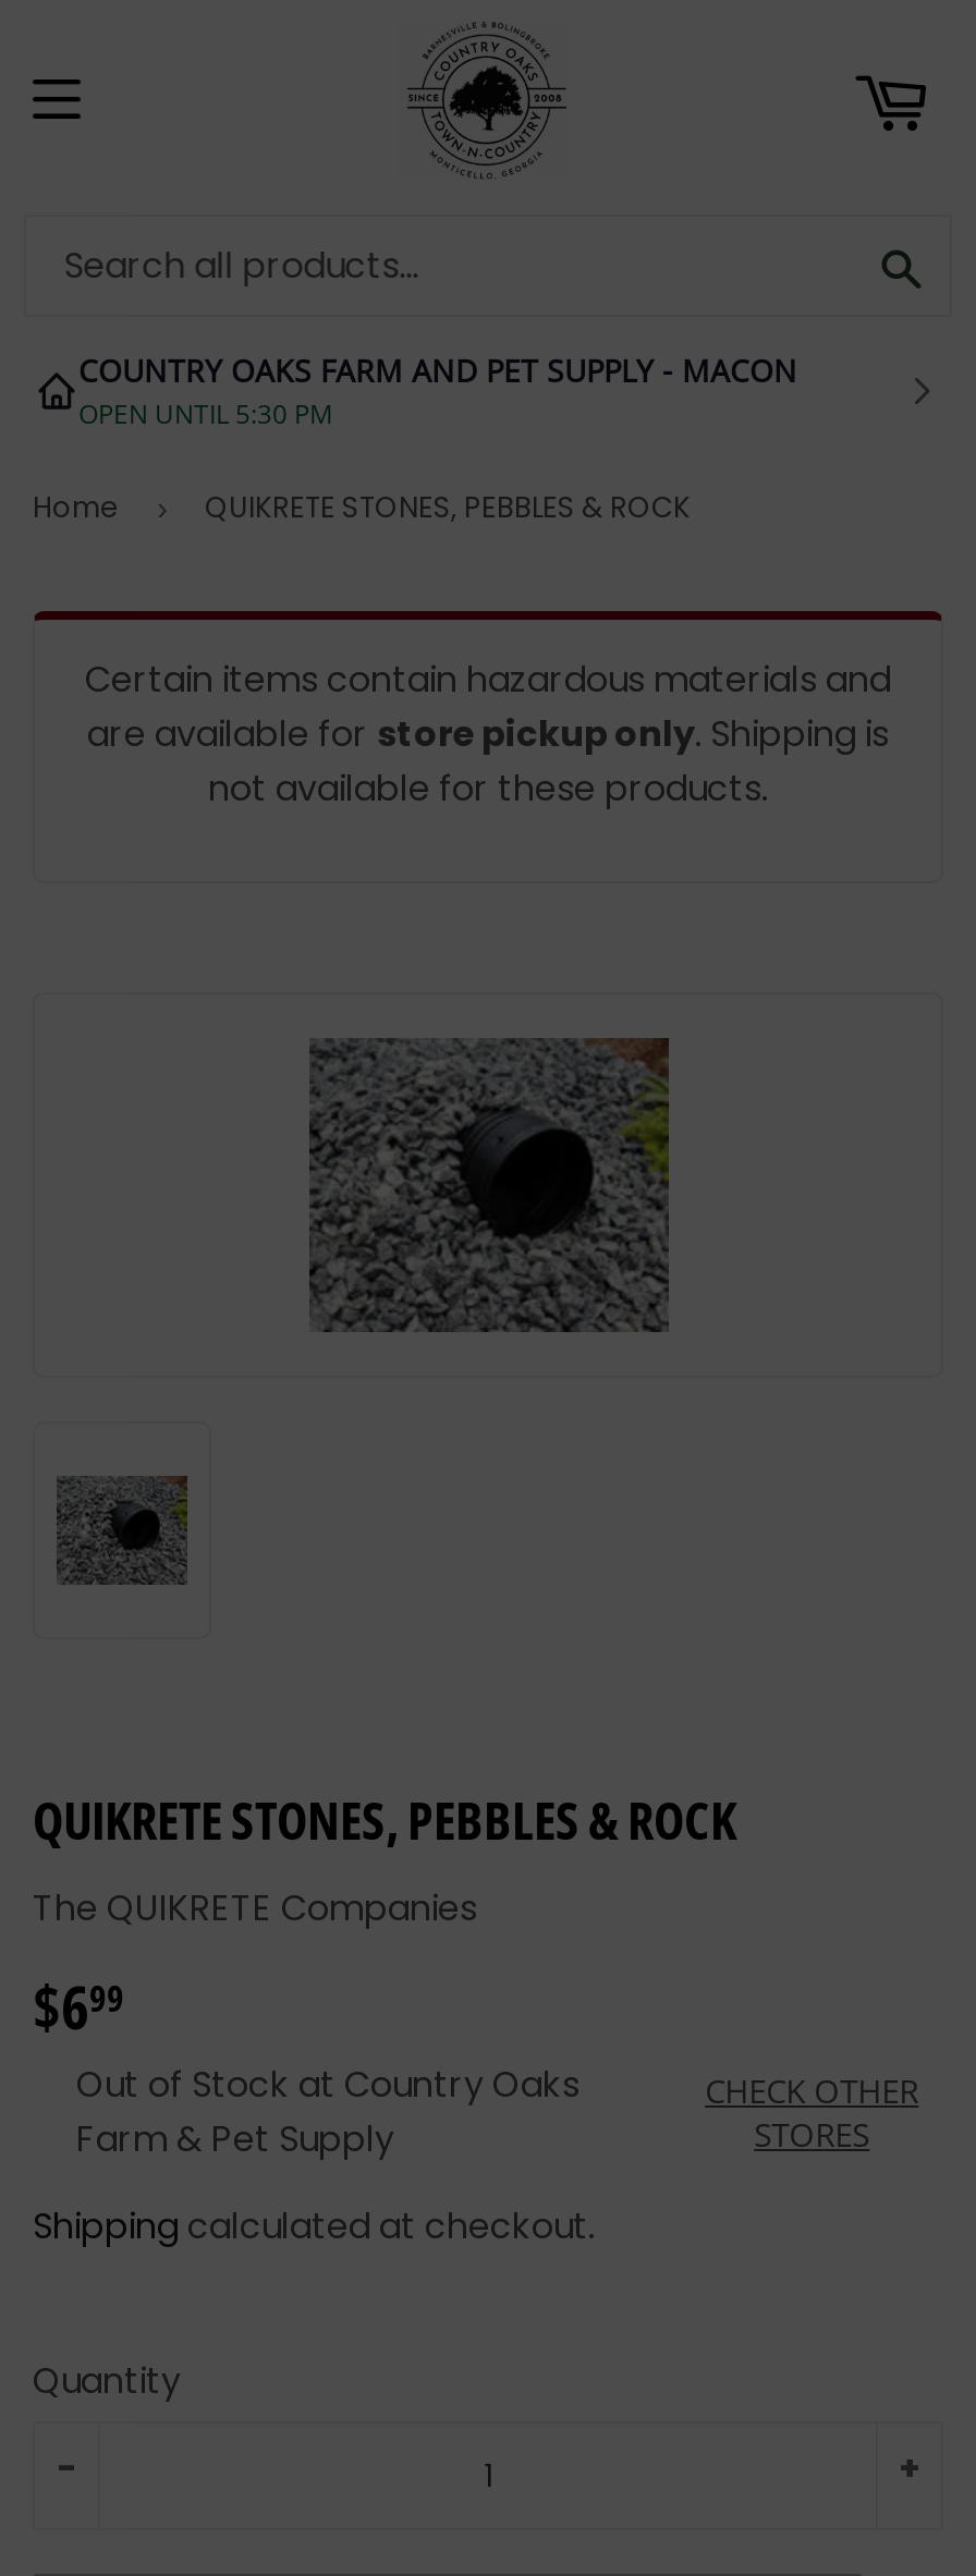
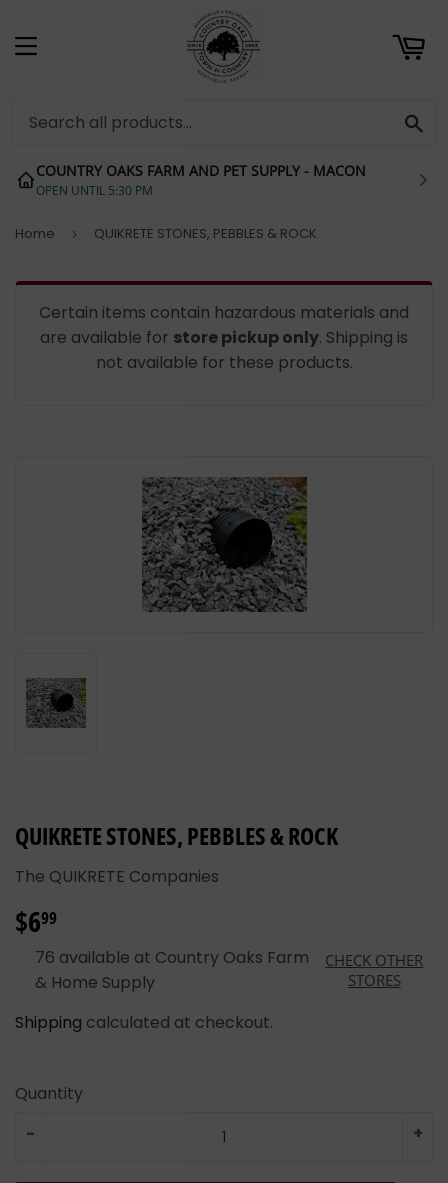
[76,2060,579,2164] Out of Stock at Country Oaks | Farm & Pet Supply -> [35,946,309,994] 76 available at Country Oaks Farm | & Home Supply

